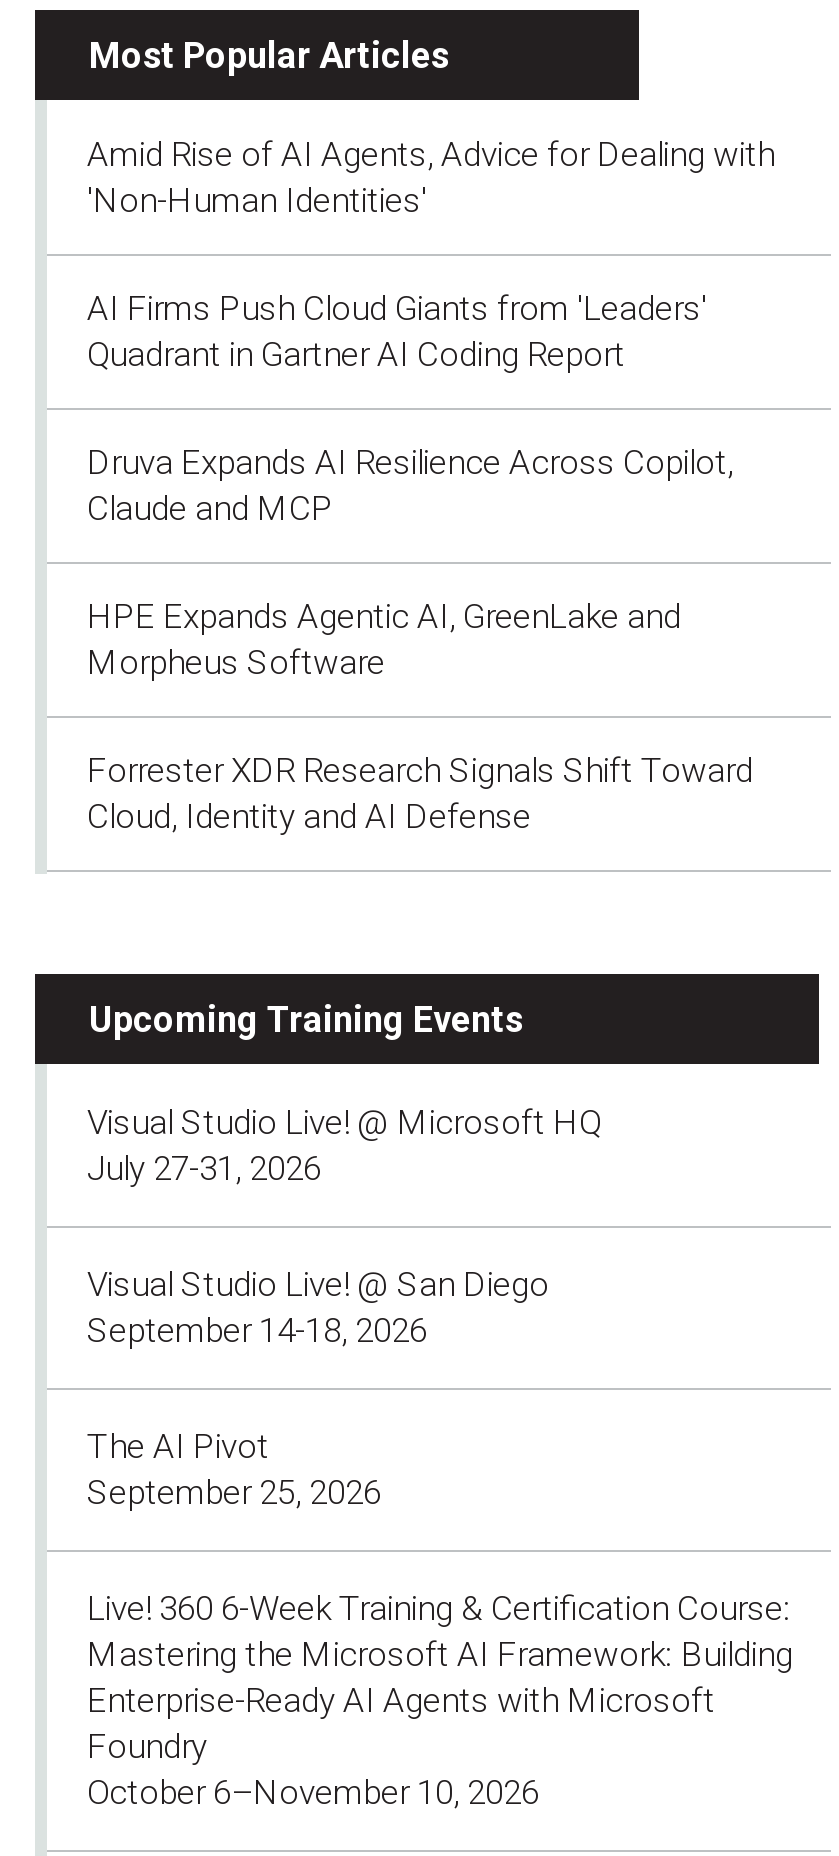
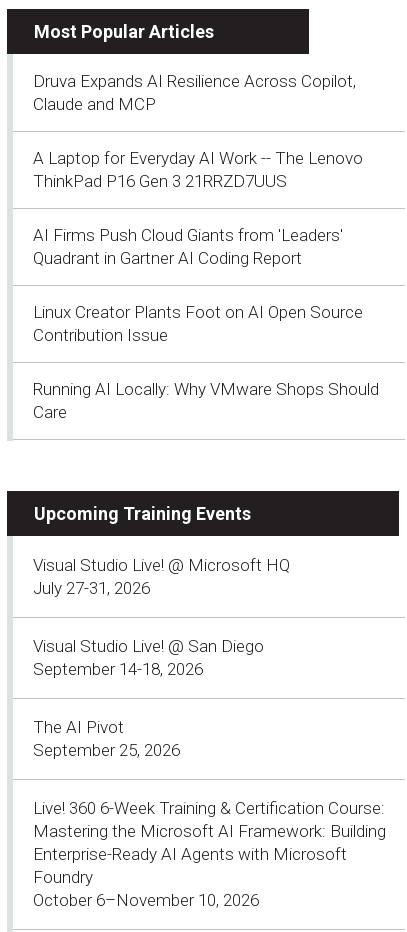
[87,133,775,219] Amid Rise of AI Agents, Advice for Dealing with | 'Non-Human Identities' -> none
moved [87,287,707,373] -> [33,225,343,268]: AI Firms Push Cloud Giants from 'Leaders' | Quadrant in Gartner AI Coding Report
moved [87,441,733,527] -> [33,71,356,114]: Druva Expands AI Resilience Across Copilot, | Claude and MCP
[87,595,753,835] HPE Expands Agentic AI, GreenLake and | Morpheus Software | Forrester XDR Research Signals Shift Toward | Cloud, Identity and AI Defense -> [33,148,379,422] A Laptop for Everyday AI Work -- The Lenovo | ThinkPad P16 Gen 3 21RRZD7UUS | Linux Creator Plants Foot on AI Open Source | Contribution Issue | Running AI Locally: Why VMware Shops Should | Care

